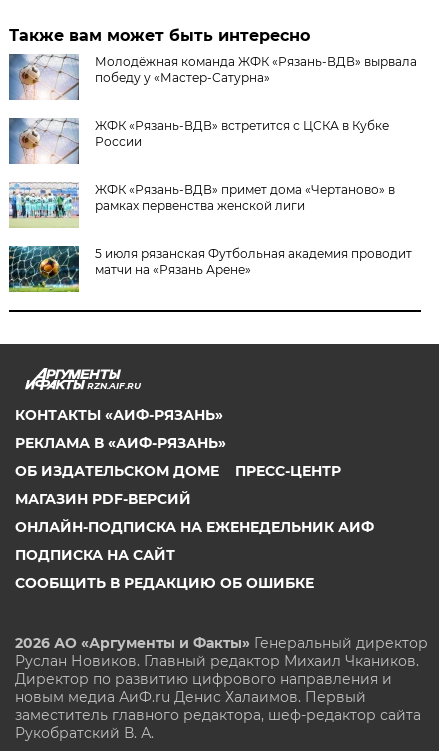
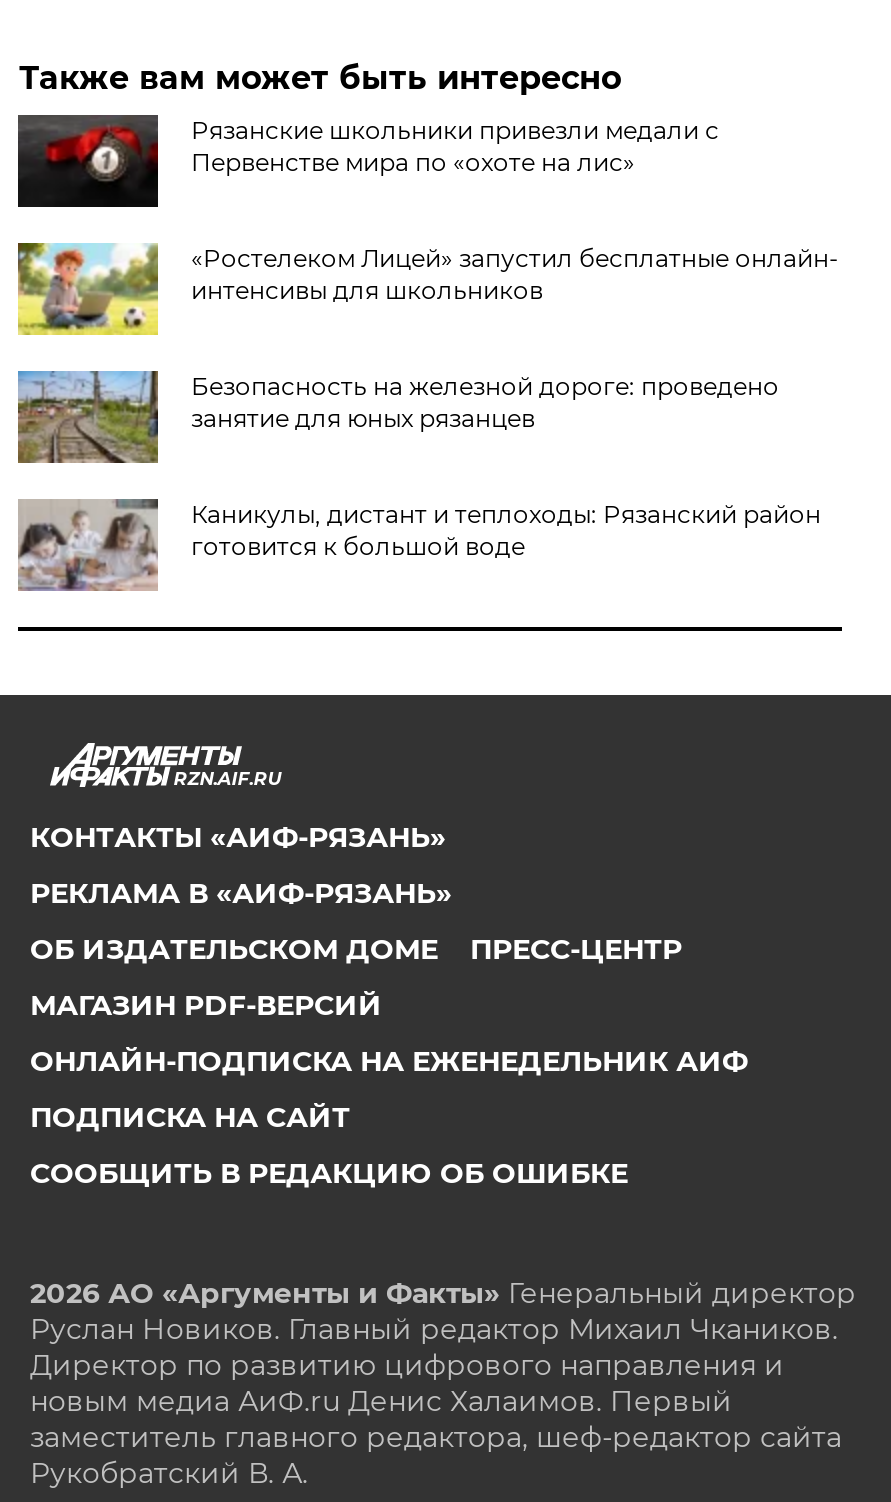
[8,53,417,101] [image] | Молодёжная команда ЖФК «Рязань-ВДВ» вырвала | победу у «Мастер-Сатурна» -> [16,113,719,209] [image] | Рязанские школьники привезли медали с | Первенстве мира по «охоте на лис»
[8,117,389,165] [image] | ЖФК «Рязань-ВДВ» встретится с ЦСКА в Кубке | России -> [16,241,839,337] [image] | «Ростелеком Лицей» запустил бесплатные онлайн- | интенсивы для школьников
[9,182,395,228] [image] | ЖФК «Рязань-ВДВ» примет дома «Чертаново» в | рамках первенства женской лиги -> [16,371,779,465] [image] | Безопасность на железной дороге: проведено | занятие для юных рязанцев
[8,245,412,293] [image] | 5 июля рязанская Футбольная академия проводит | матчи на «Рязань Арене» -> [16,499,821,593] [image] | Каникулы, дистант и теплоходы: Рязанский район | готовится к большой воде

